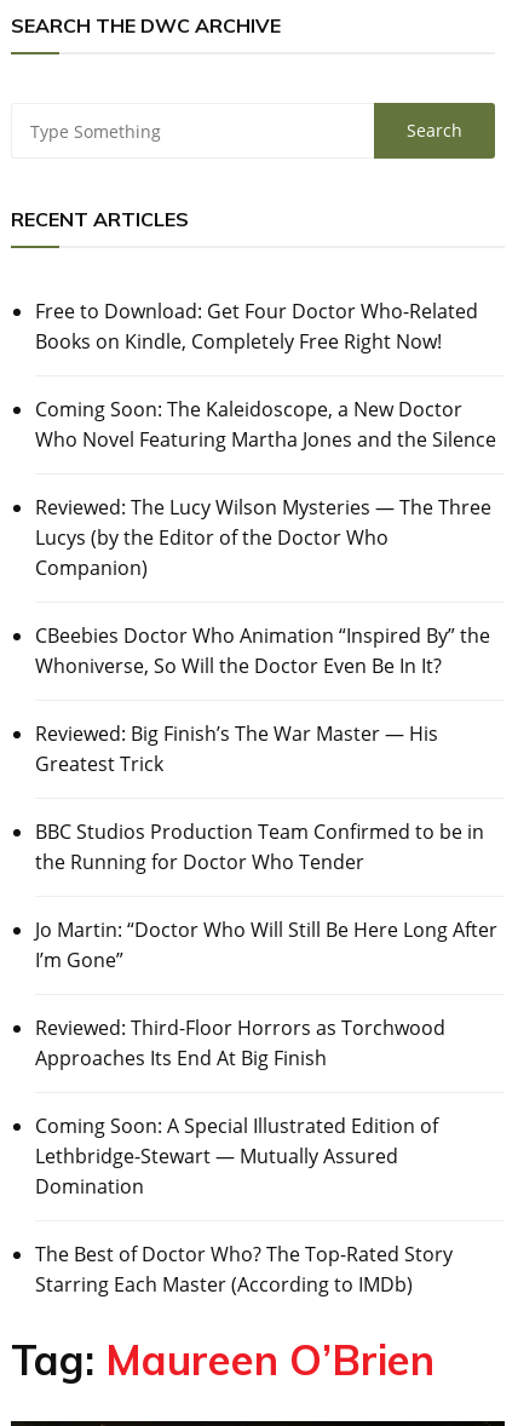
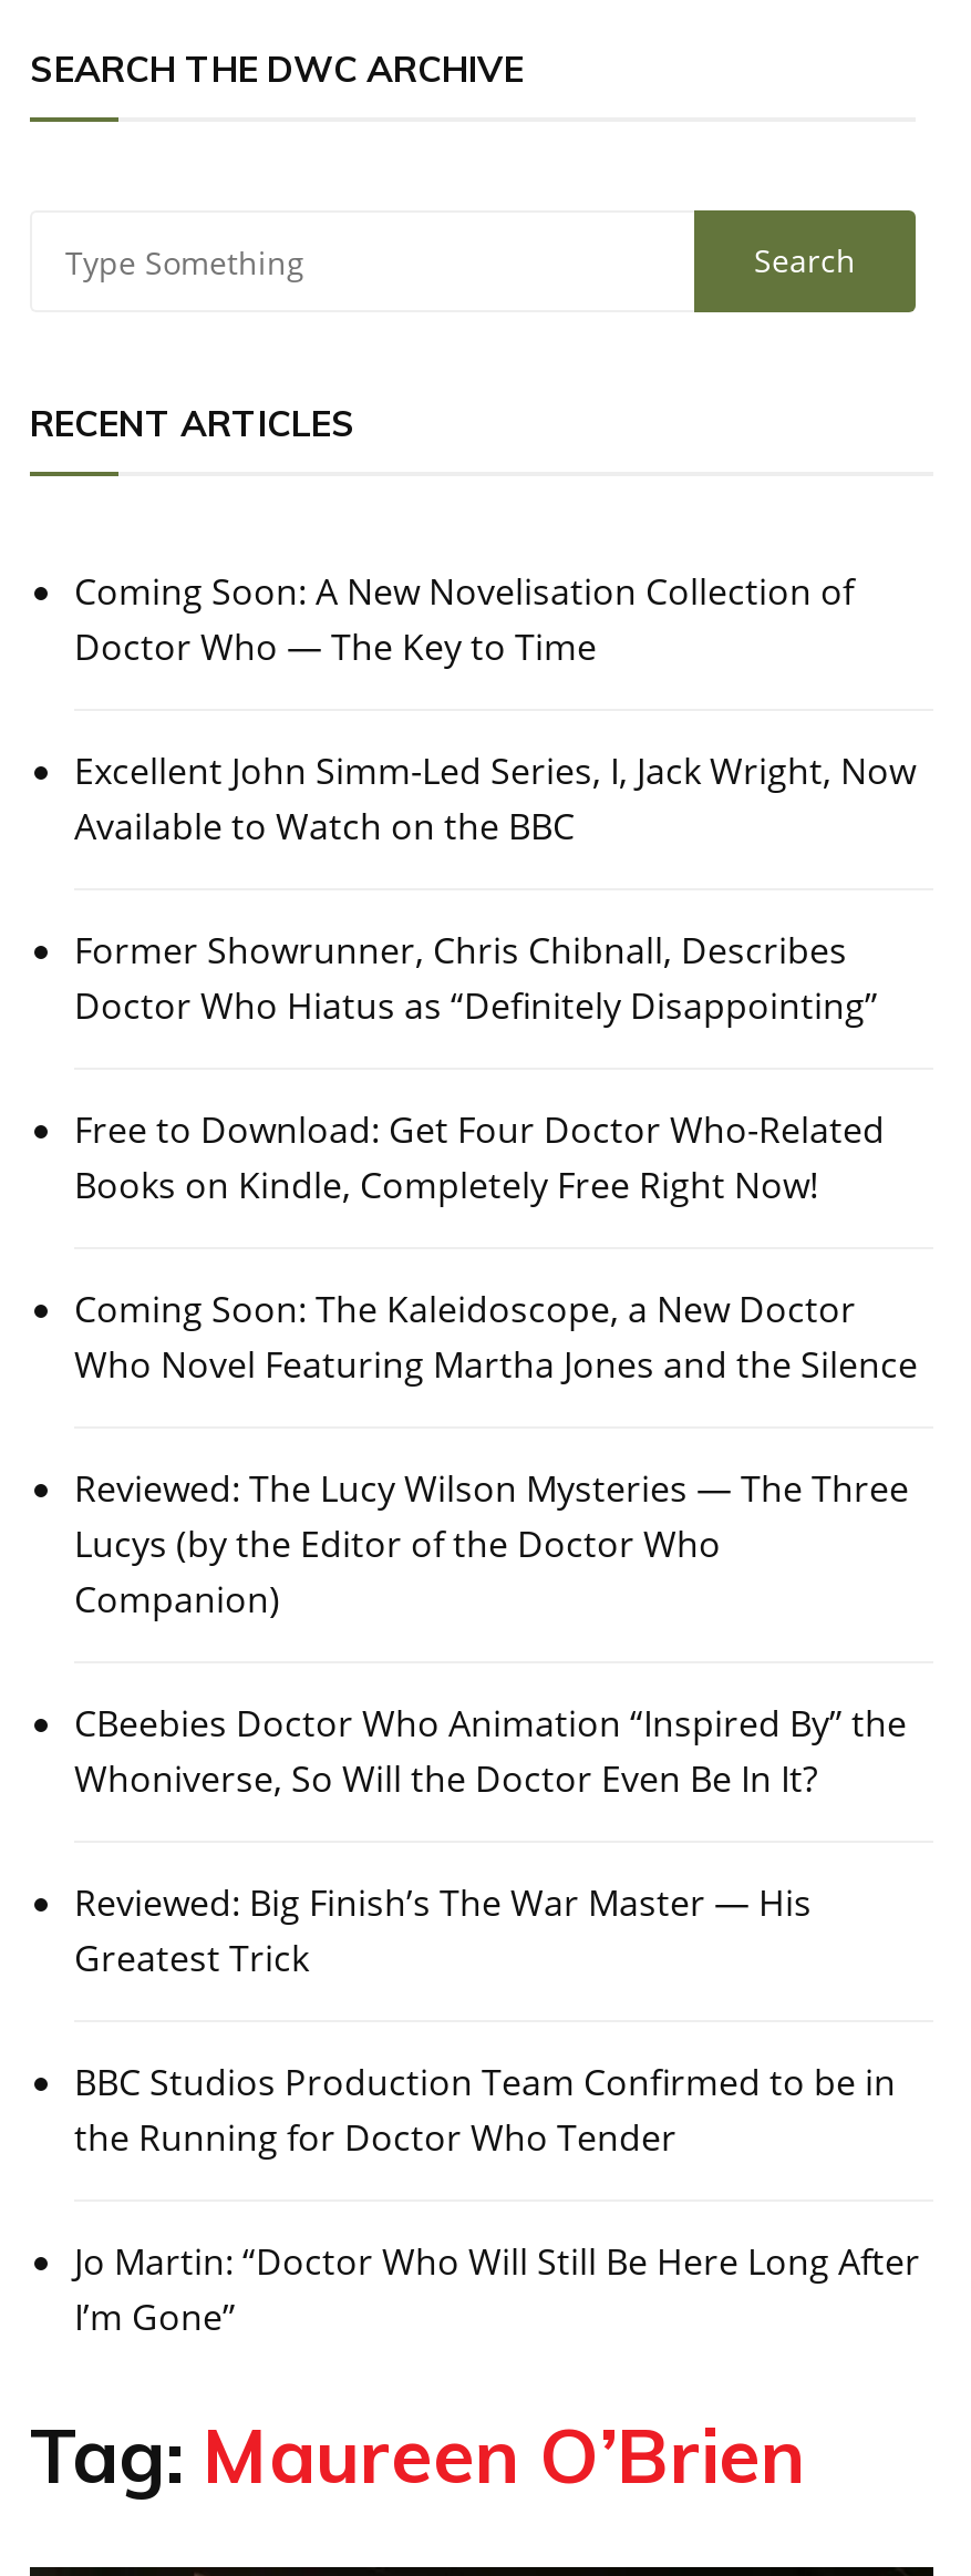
none -> [74,567,916,1030] Coming Soon: A New Novelisation Collection of | Doctor Who — The Key to Time | Excellent John Simm-Led Series, I, Jack Wright, Now | Available to Watch on the BBC | Former Showrunner, Chris Chibnall, Describes | Doctor Who Hiatus as “Definitely Disappointing”
moved [35,298,497,973] -> [74,1105,920,2341]: Free to Download: Get Four Doctor Who-Related | Books on Kindle, Completely Free Right Now! | Coming Soon: The Kaleidoscope, a New Doctor | ... | Jo Martin: “Doctor Who Will Still Be Here Long After | I’m Gone”
[35,1014,453,1298] Reviewed: Third-Floor Horrors as Torchwood | Approaches Its End At Big Finish | Coming Soon: A Special Illustrated Edition of | Lethbridge-Stewart — Mutually Assured | Domination | The Best of Doctor Who? The Top-Rated Story | Starring Each Master (According to IMDb) -> none

